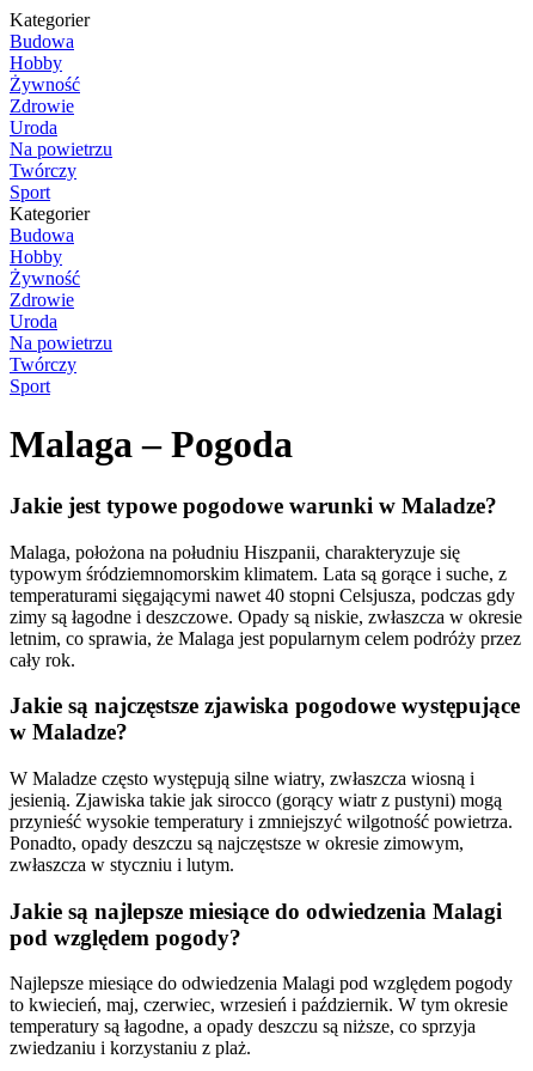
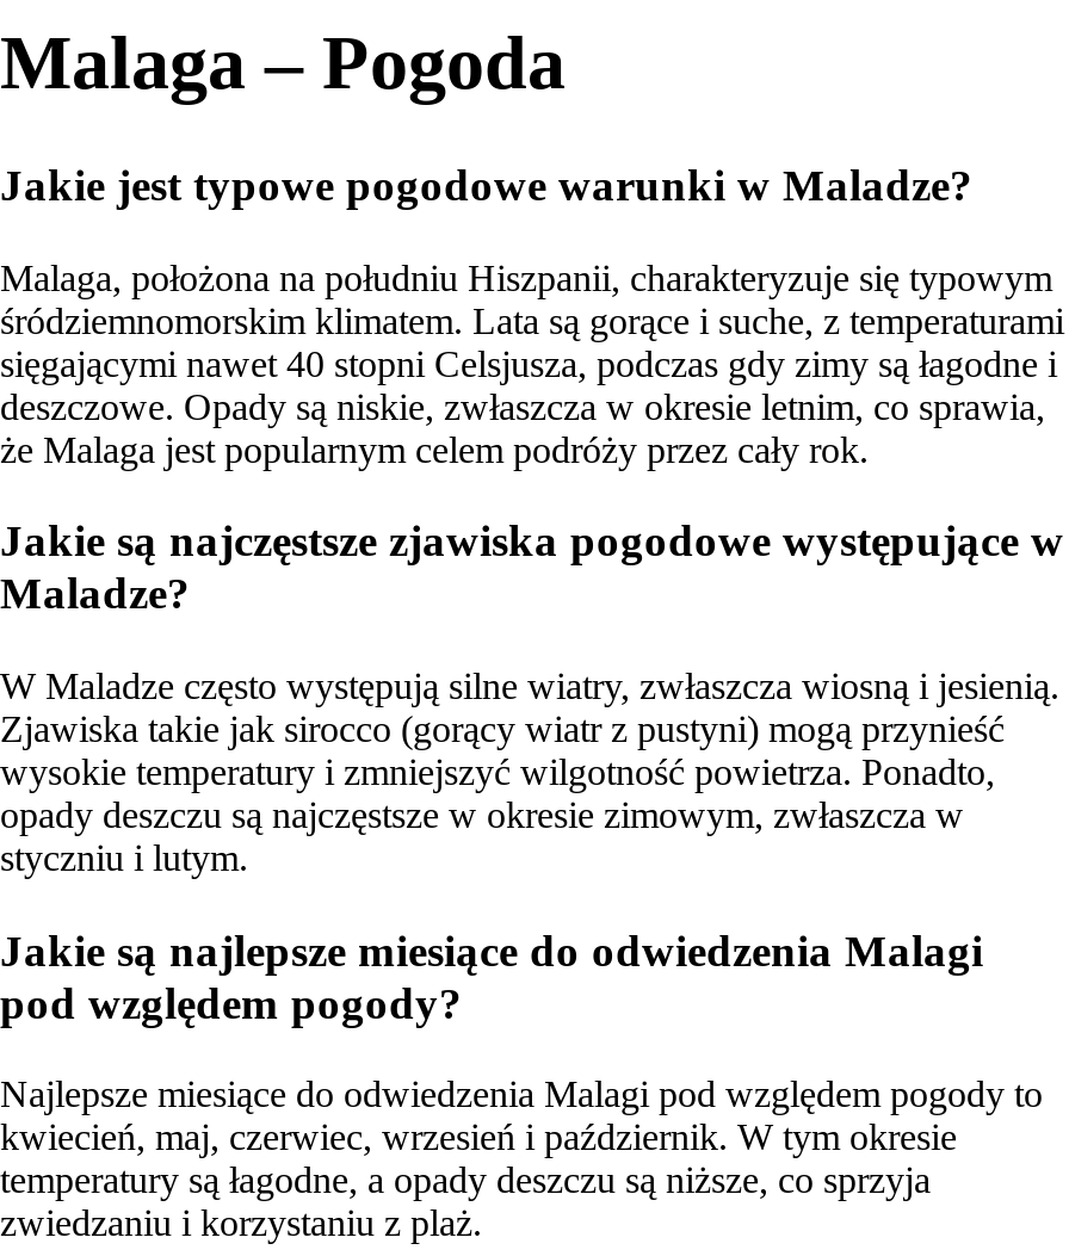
[10,10,112,396] Kategorier | Budowa | Hobby | Żywność | Zdrowie | Uroda | Na powietrzu | Twórczy | Sport | Kategorier | Budowa | Hobby | Żywność | Zdrowie | Uroda | Na powietrzu | Twórczy | Sport -> none

